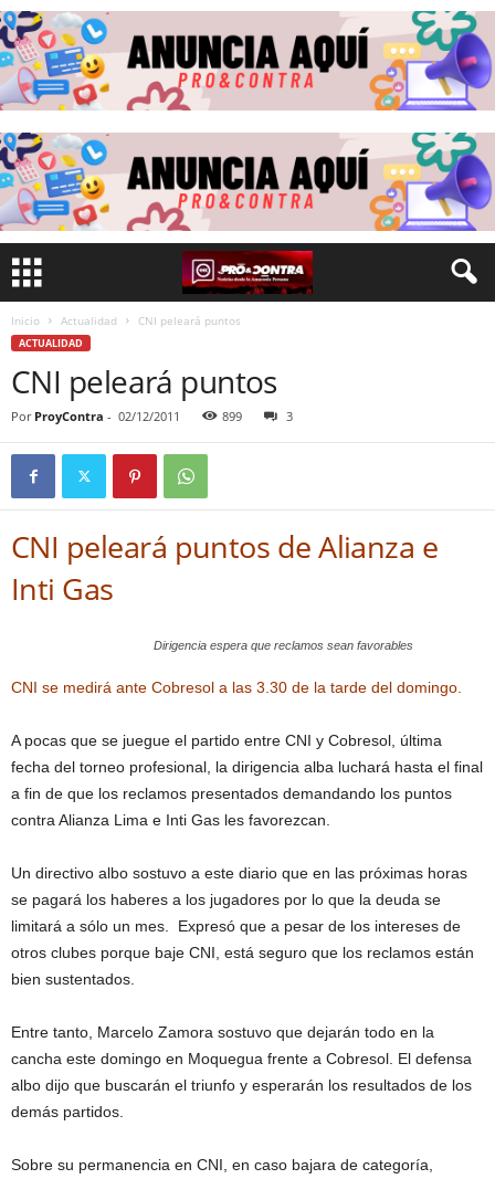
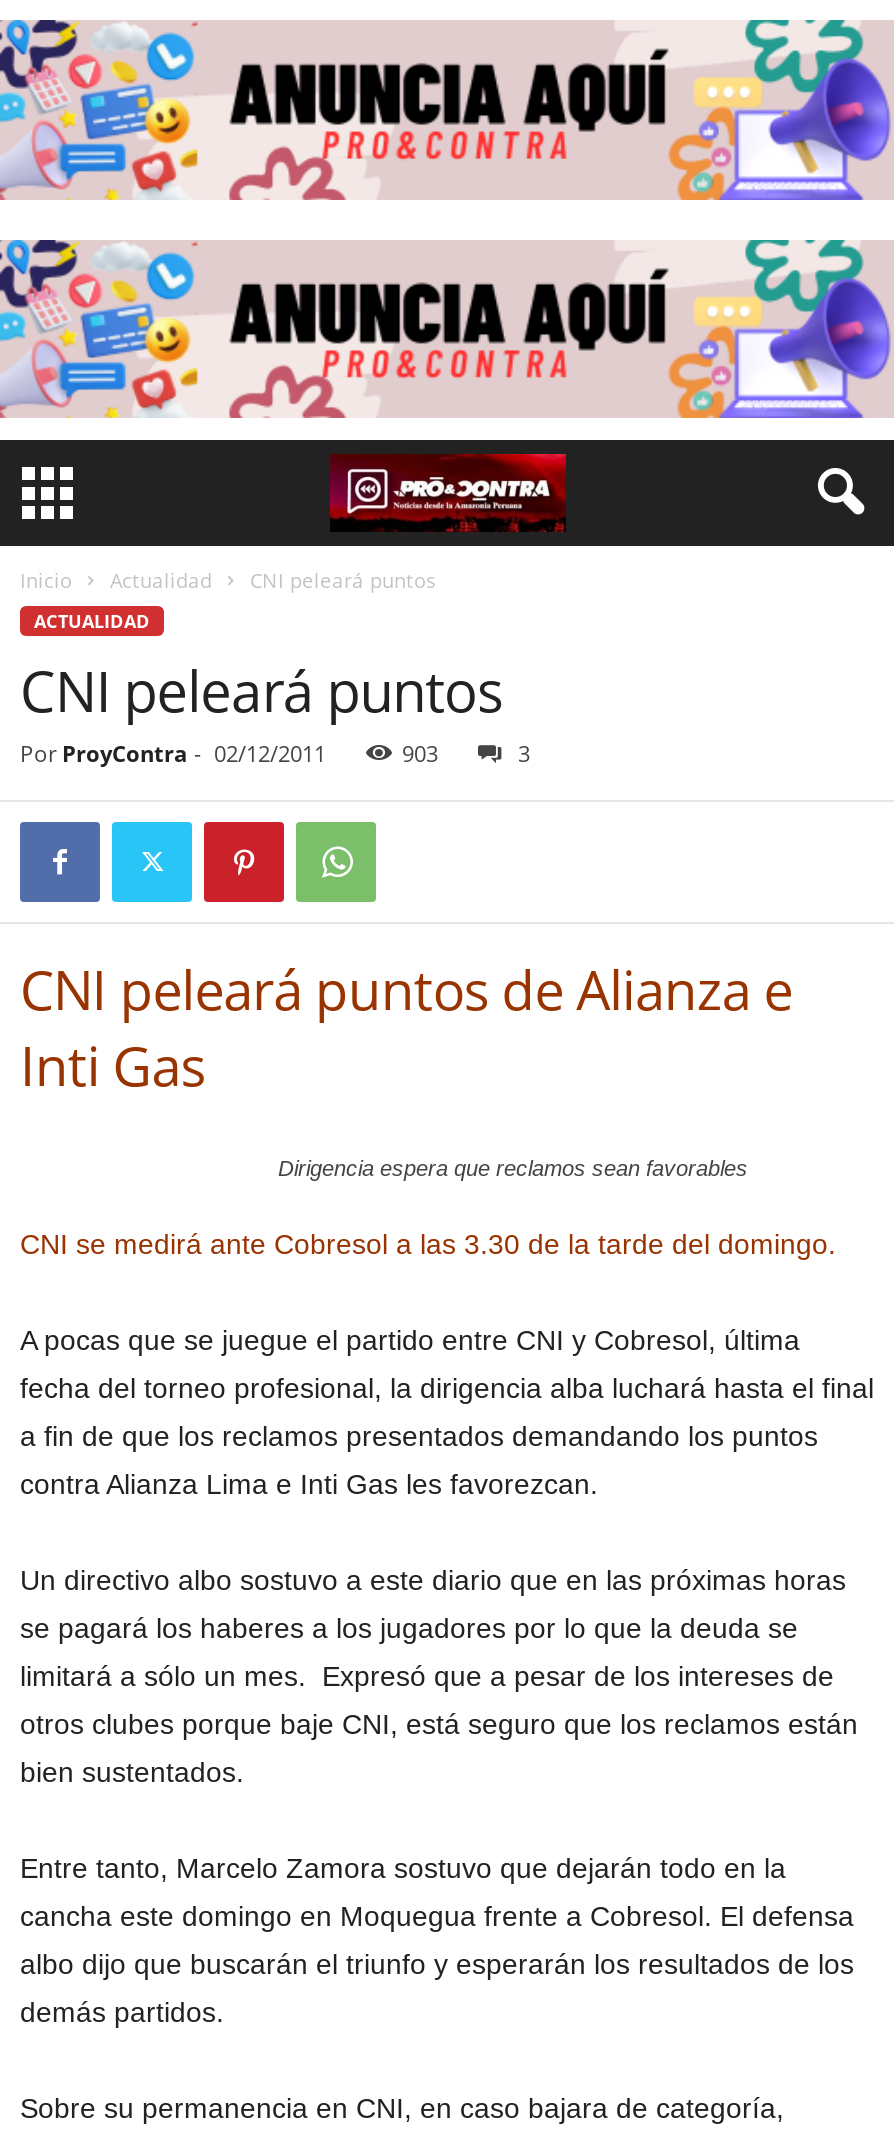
[222,408,242,424] 899 -> [402,738,438,768] 903

